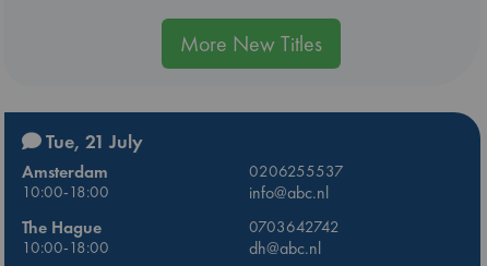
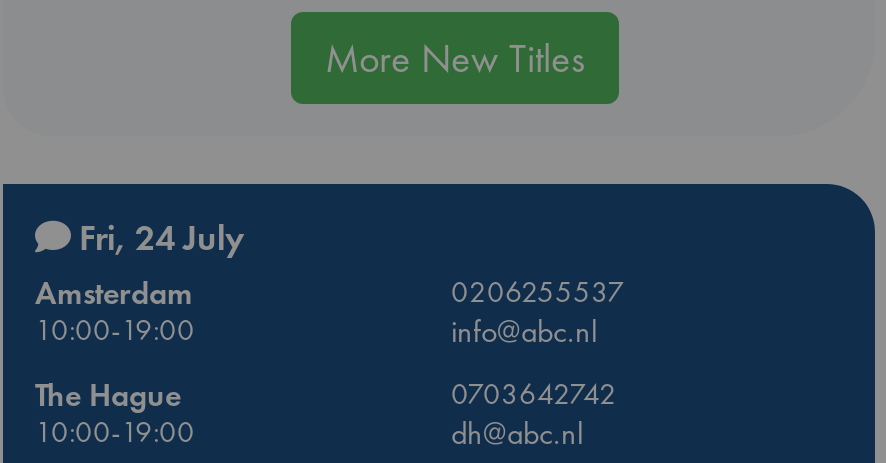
[41,129,143,154] Tue, 21 July -> [71,215,245,261] Fri, 24 July
[22,181,109,203] 10:00-18:00 -> [35,311,195,351] 10:00-19:00
[22,236,109,258] 10:00-18:00 -> [35,413,195,453] 10:00-19:00

